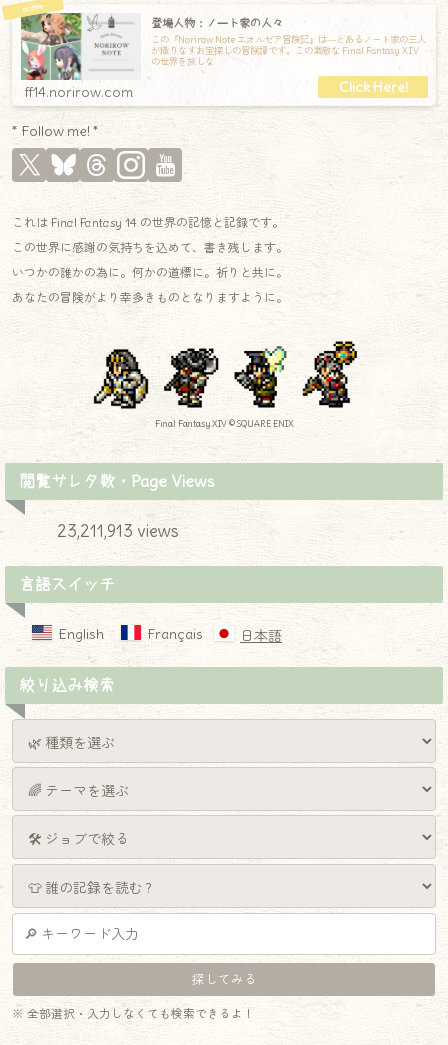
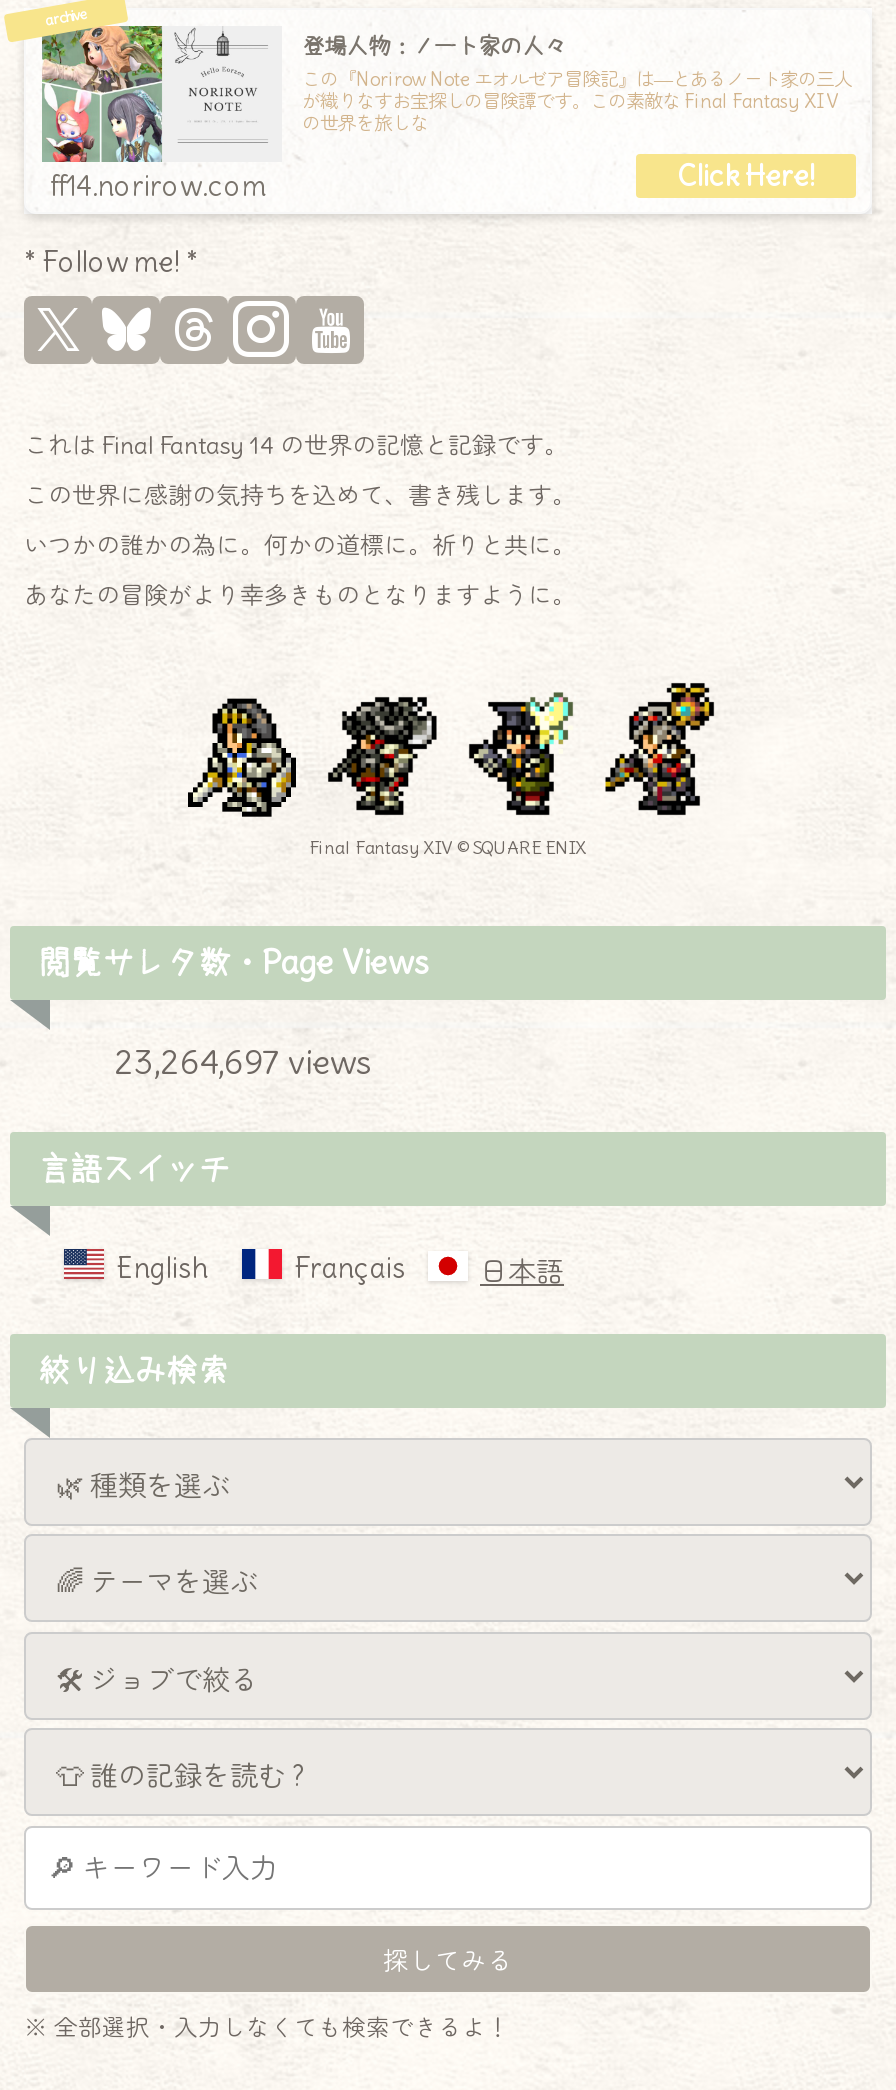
[57,520,179,542] 23,211,913 views -> [114,1040,372,1084] 23,264,697 views

